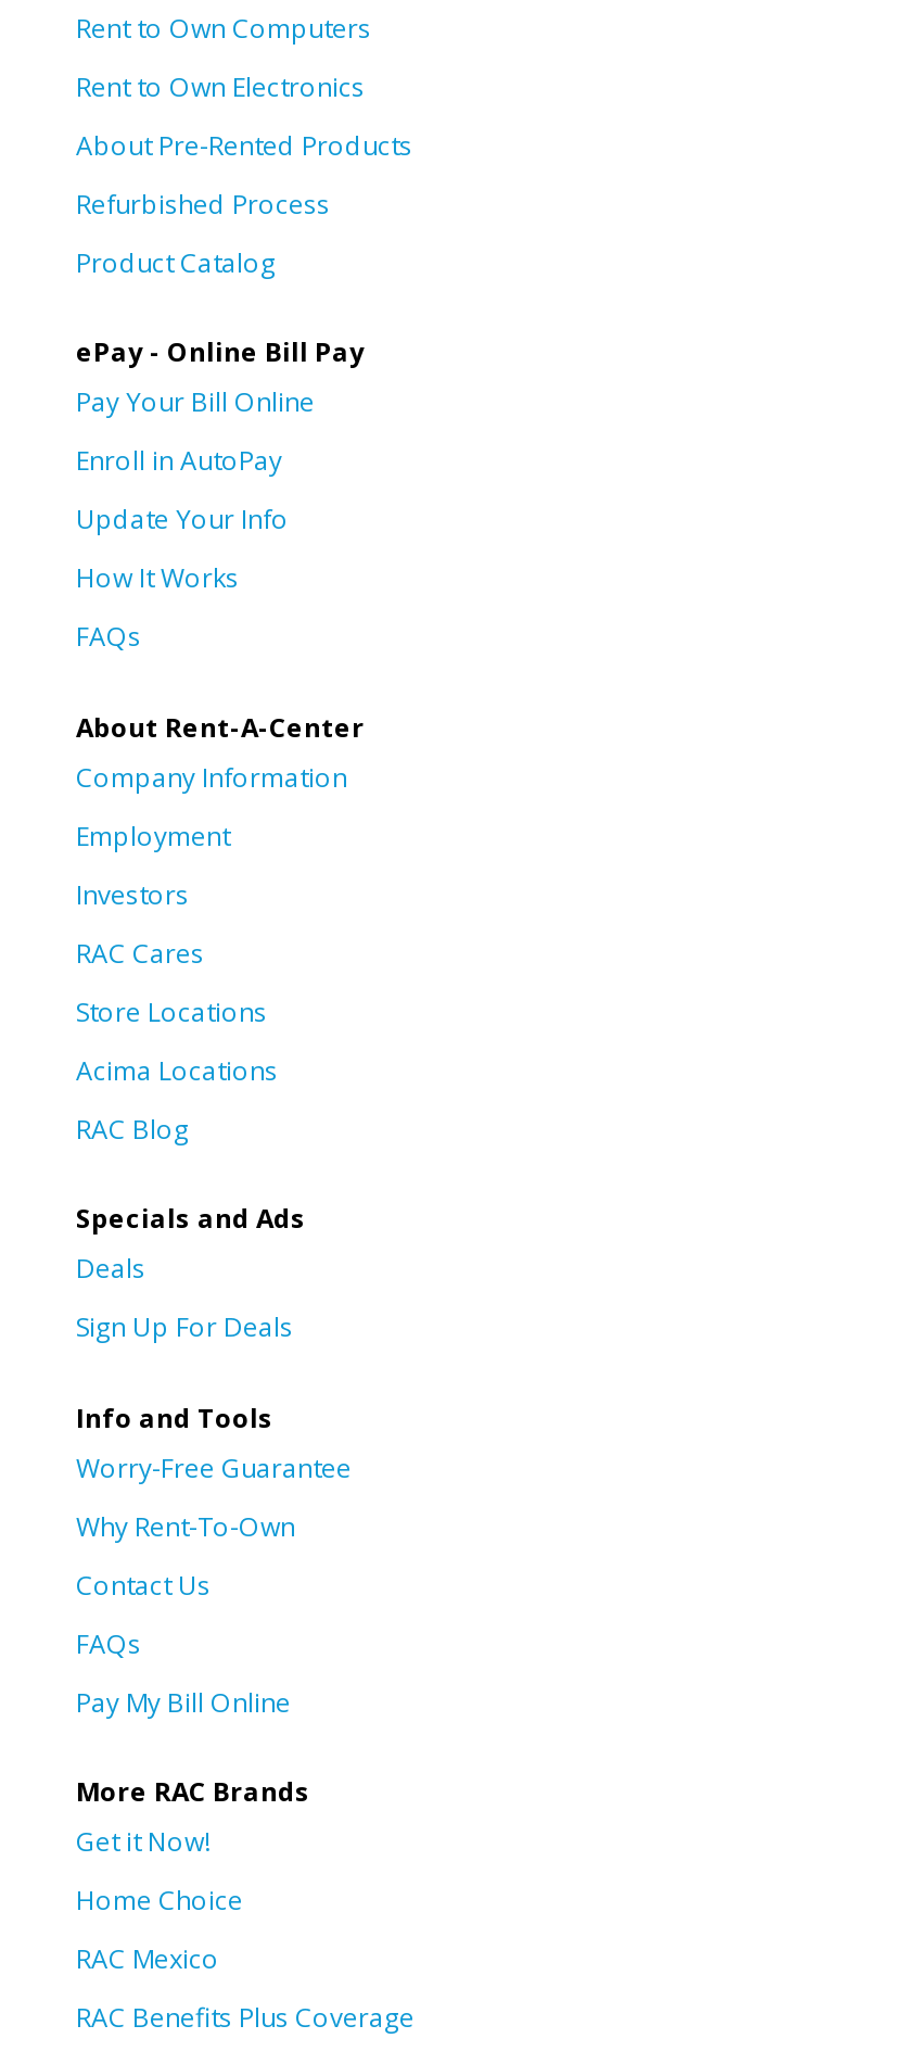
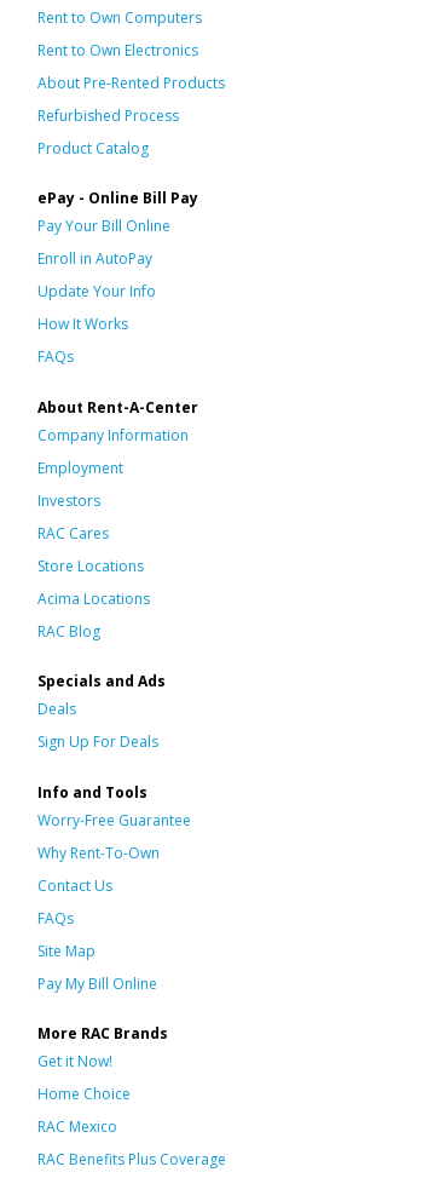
none -> [37,941,96,962] Site Map

